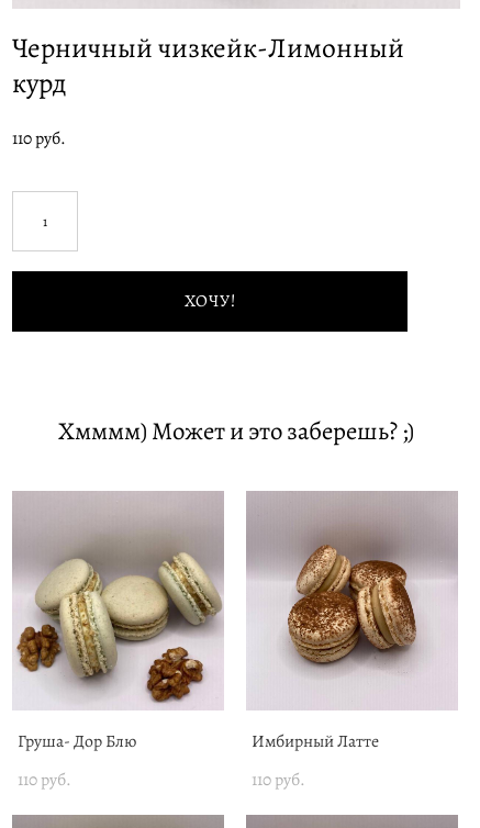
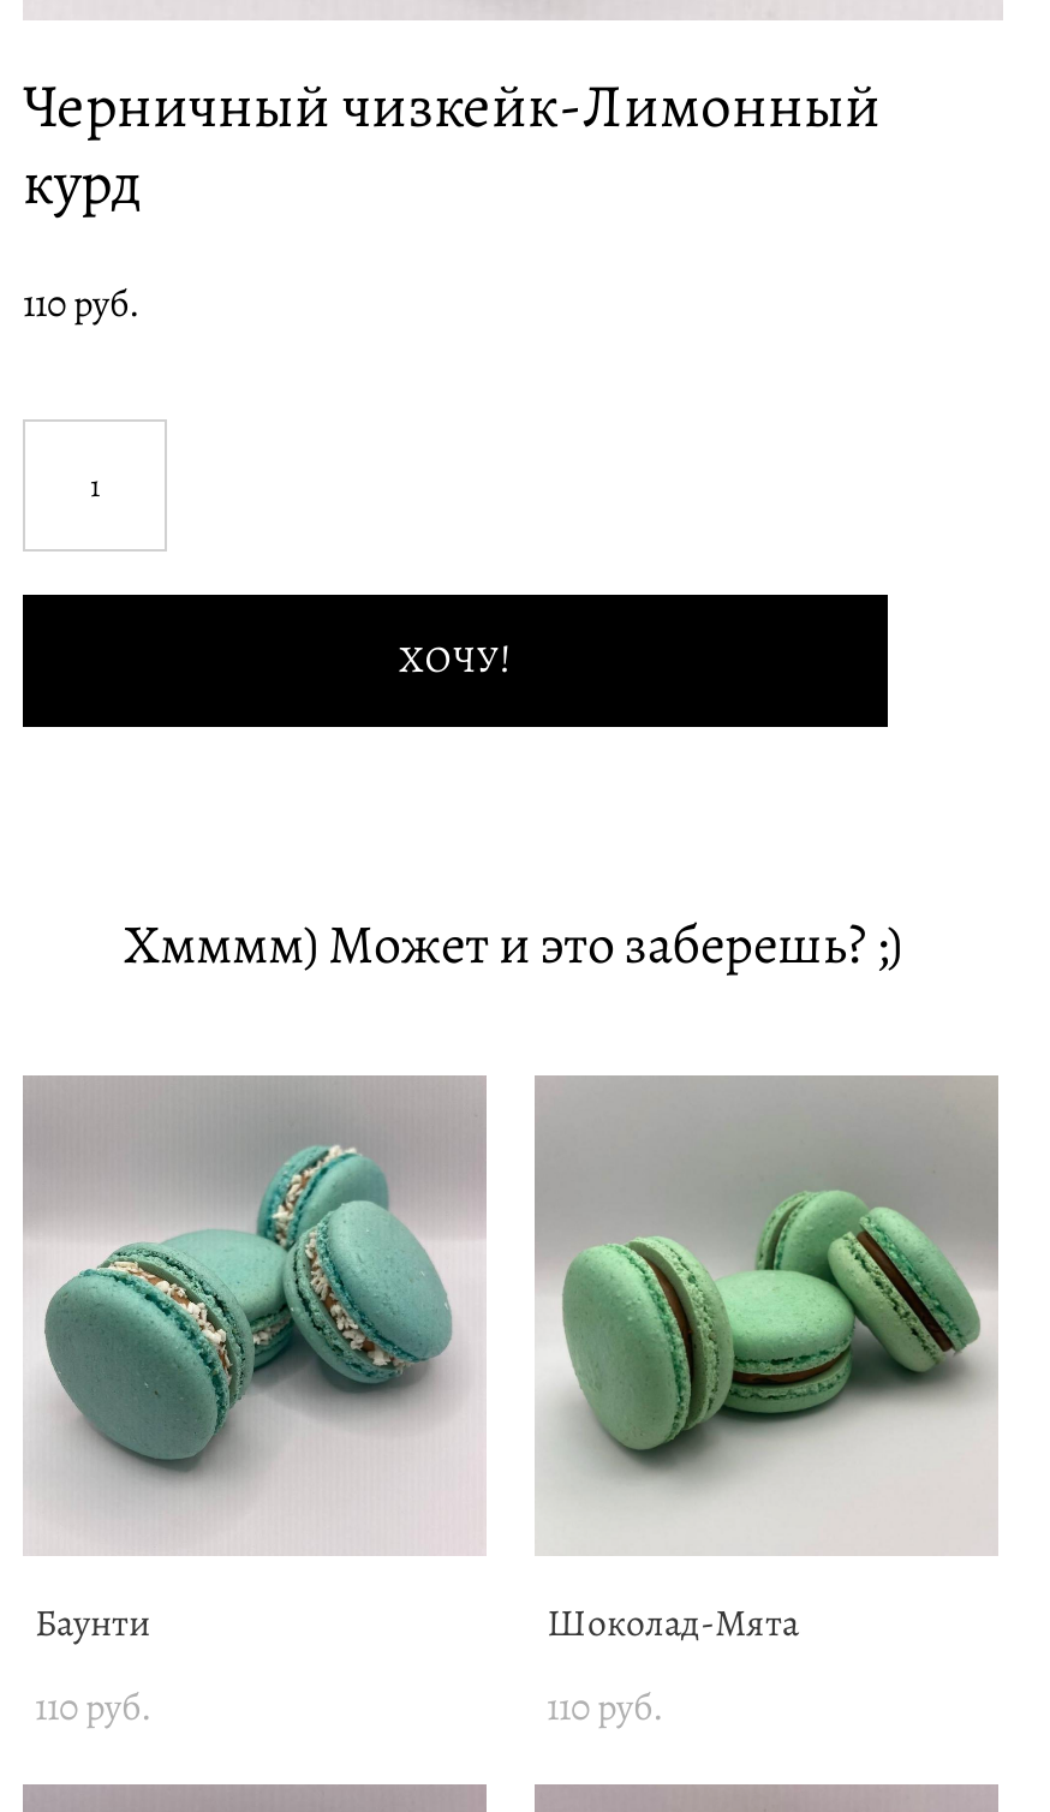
[13,495,224,752] [image] | Груша- Дор Блю -> [28,1081,484,1646] [image] | Баунти
[257,536,456,679] [image] -> [556,1175,996,1488] [image]
[252,729,379,752] Имбирный Латте -> [547,1596,799,1646] Шоколад-Мята

